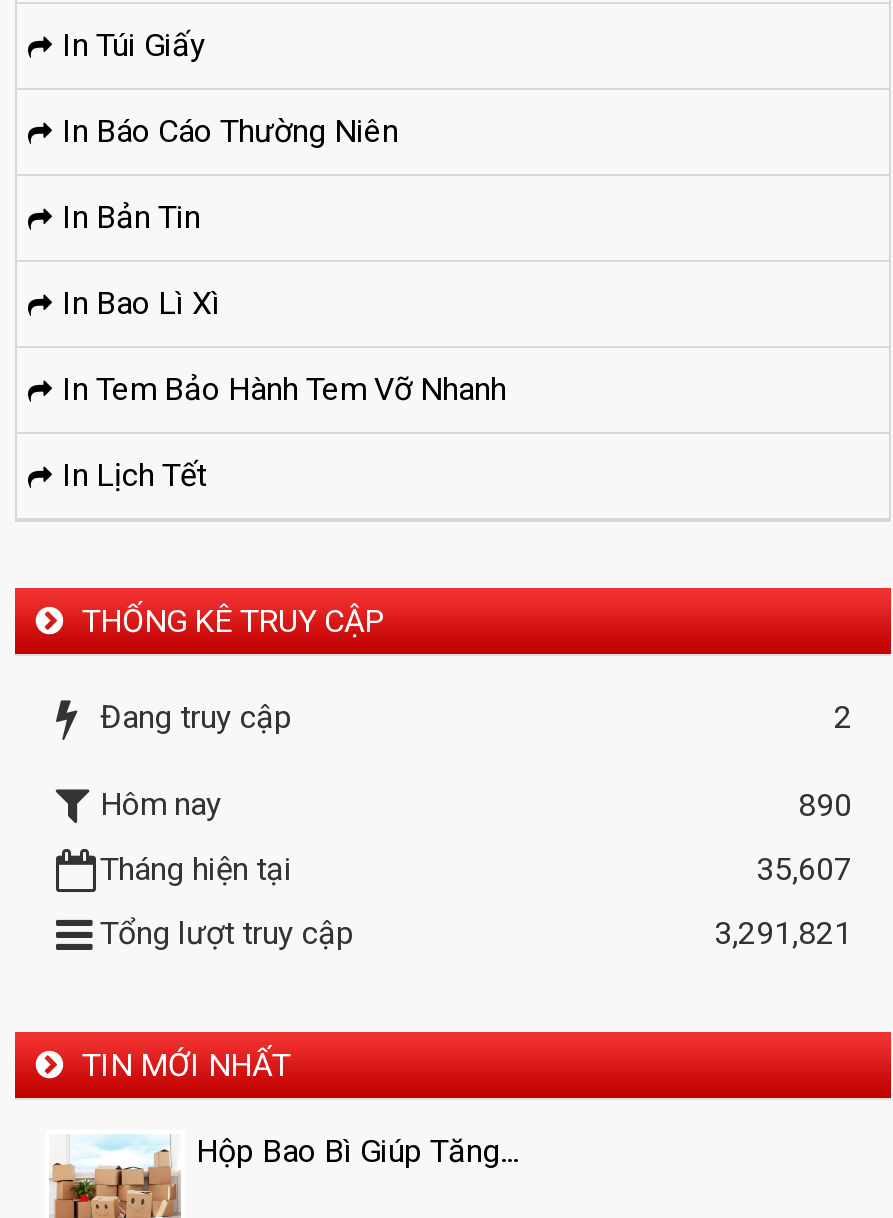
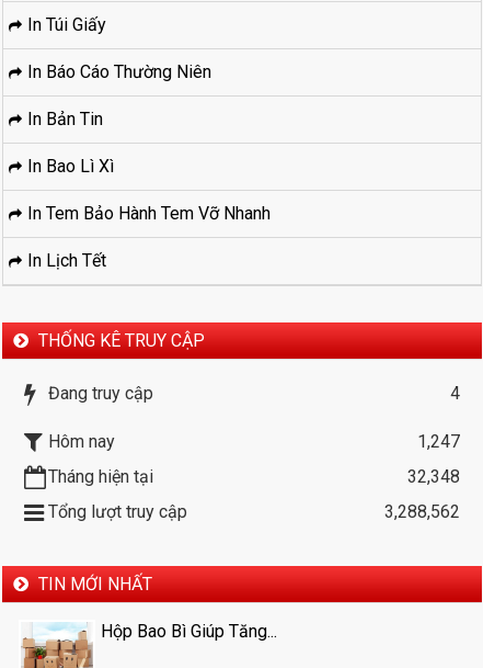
[834,699,852,737] 2 -> [451,383,461,404] 4
[798,787,852,825] 890 -> [418,432,461,452] 1,247
[756,851,852,889] 35,607 -> [408,467,461,488] 32,348
[714,915,852,953] 3,291,821 -> [385,502,461,523] 3,288,562

